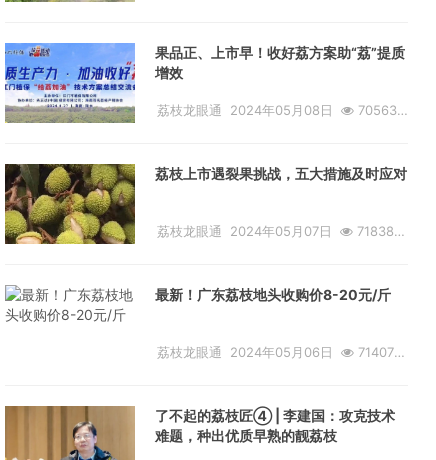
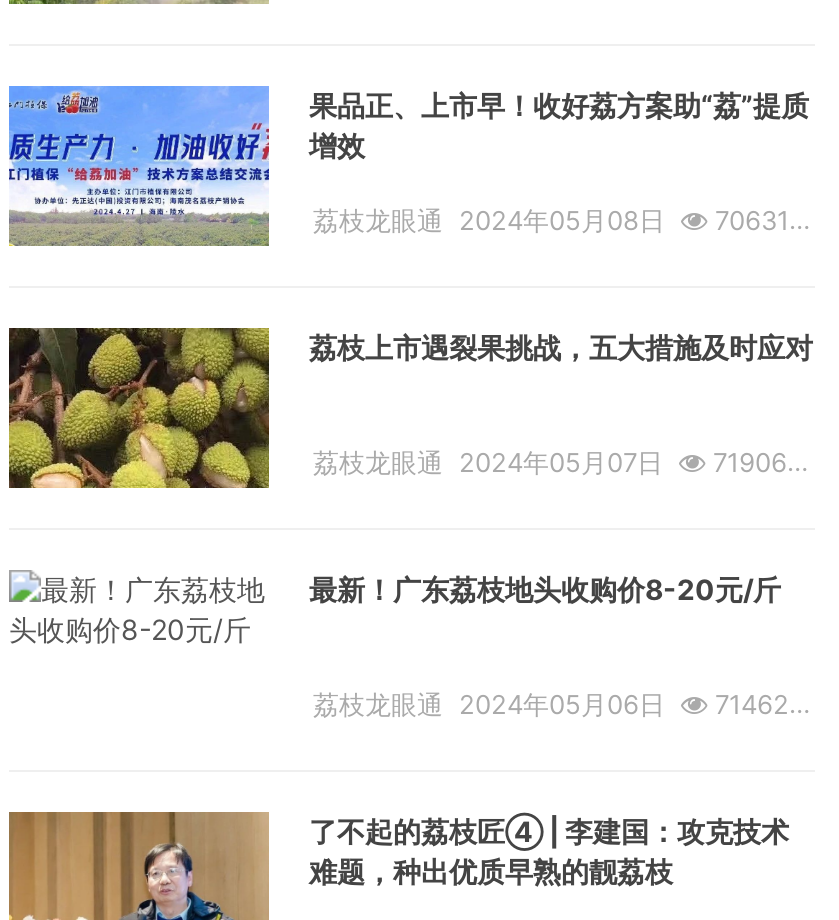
[157,102,397,118] 荔枝龙眼通 2024年05月08日 70563 -> [313,203,789,235] 荔枝龙眼通 2024年05月08日 70631
[157,223,394,239] 荔枝龙眼通 2024年05月07日 71838 -> [313,445,787,477] 荔枝龙眼通 2024年05月07日 71906
[157,344,394,360] 荔枝龙眼通 2024年05月06日 71407 -> [313,687,789,719] 荔枝龙眼通 2024年05月06日 71462

